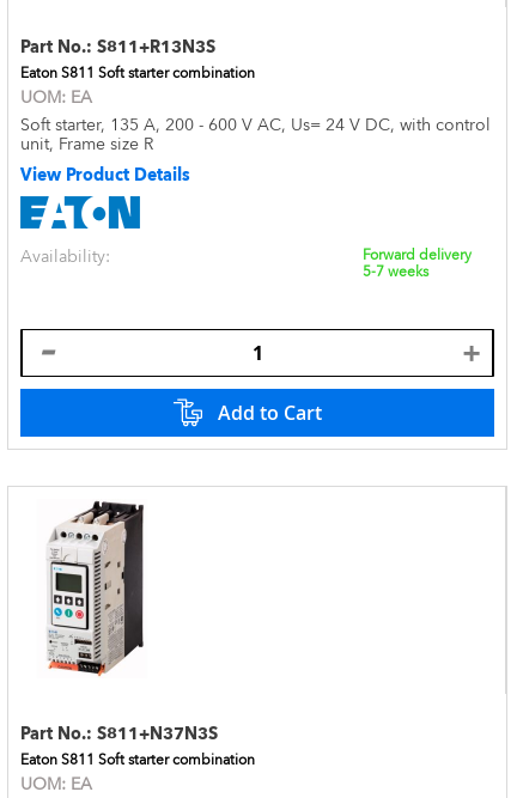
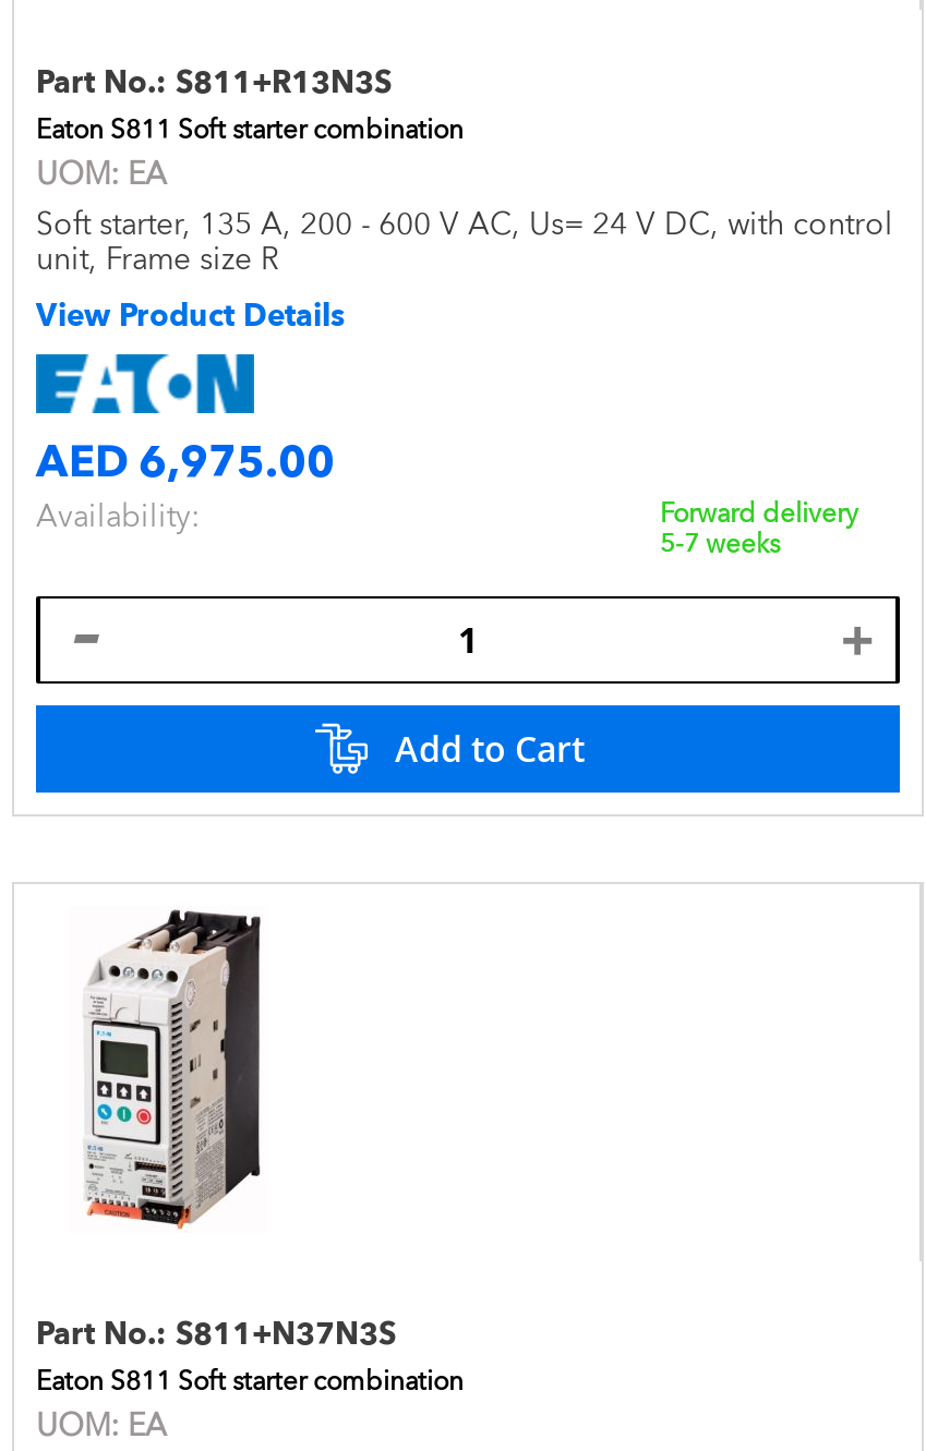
none -> [36,435,335,487] AED 6,975.00
moved [20,246,472,280] -> [36,498,858,559]: Availability: | Forward delivery | 5-7 weeks

